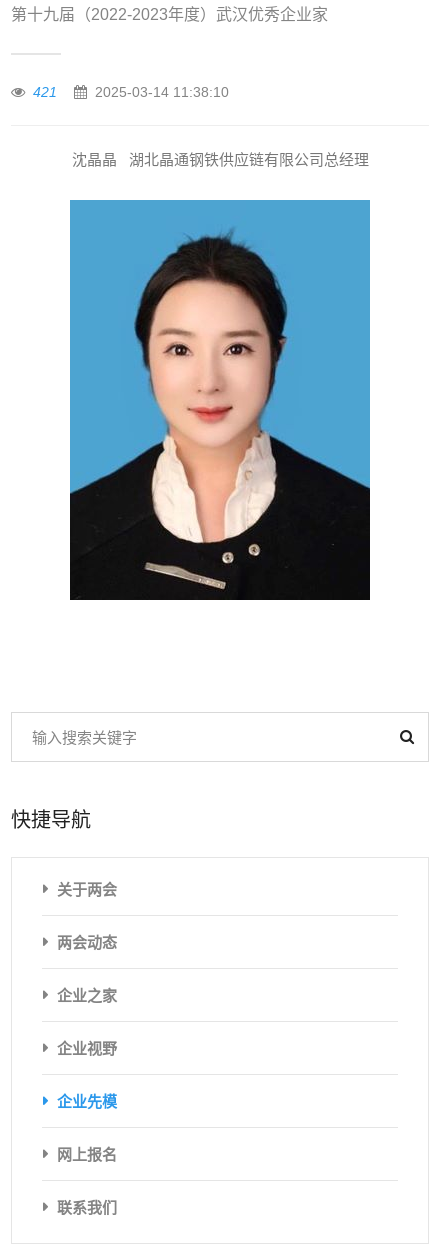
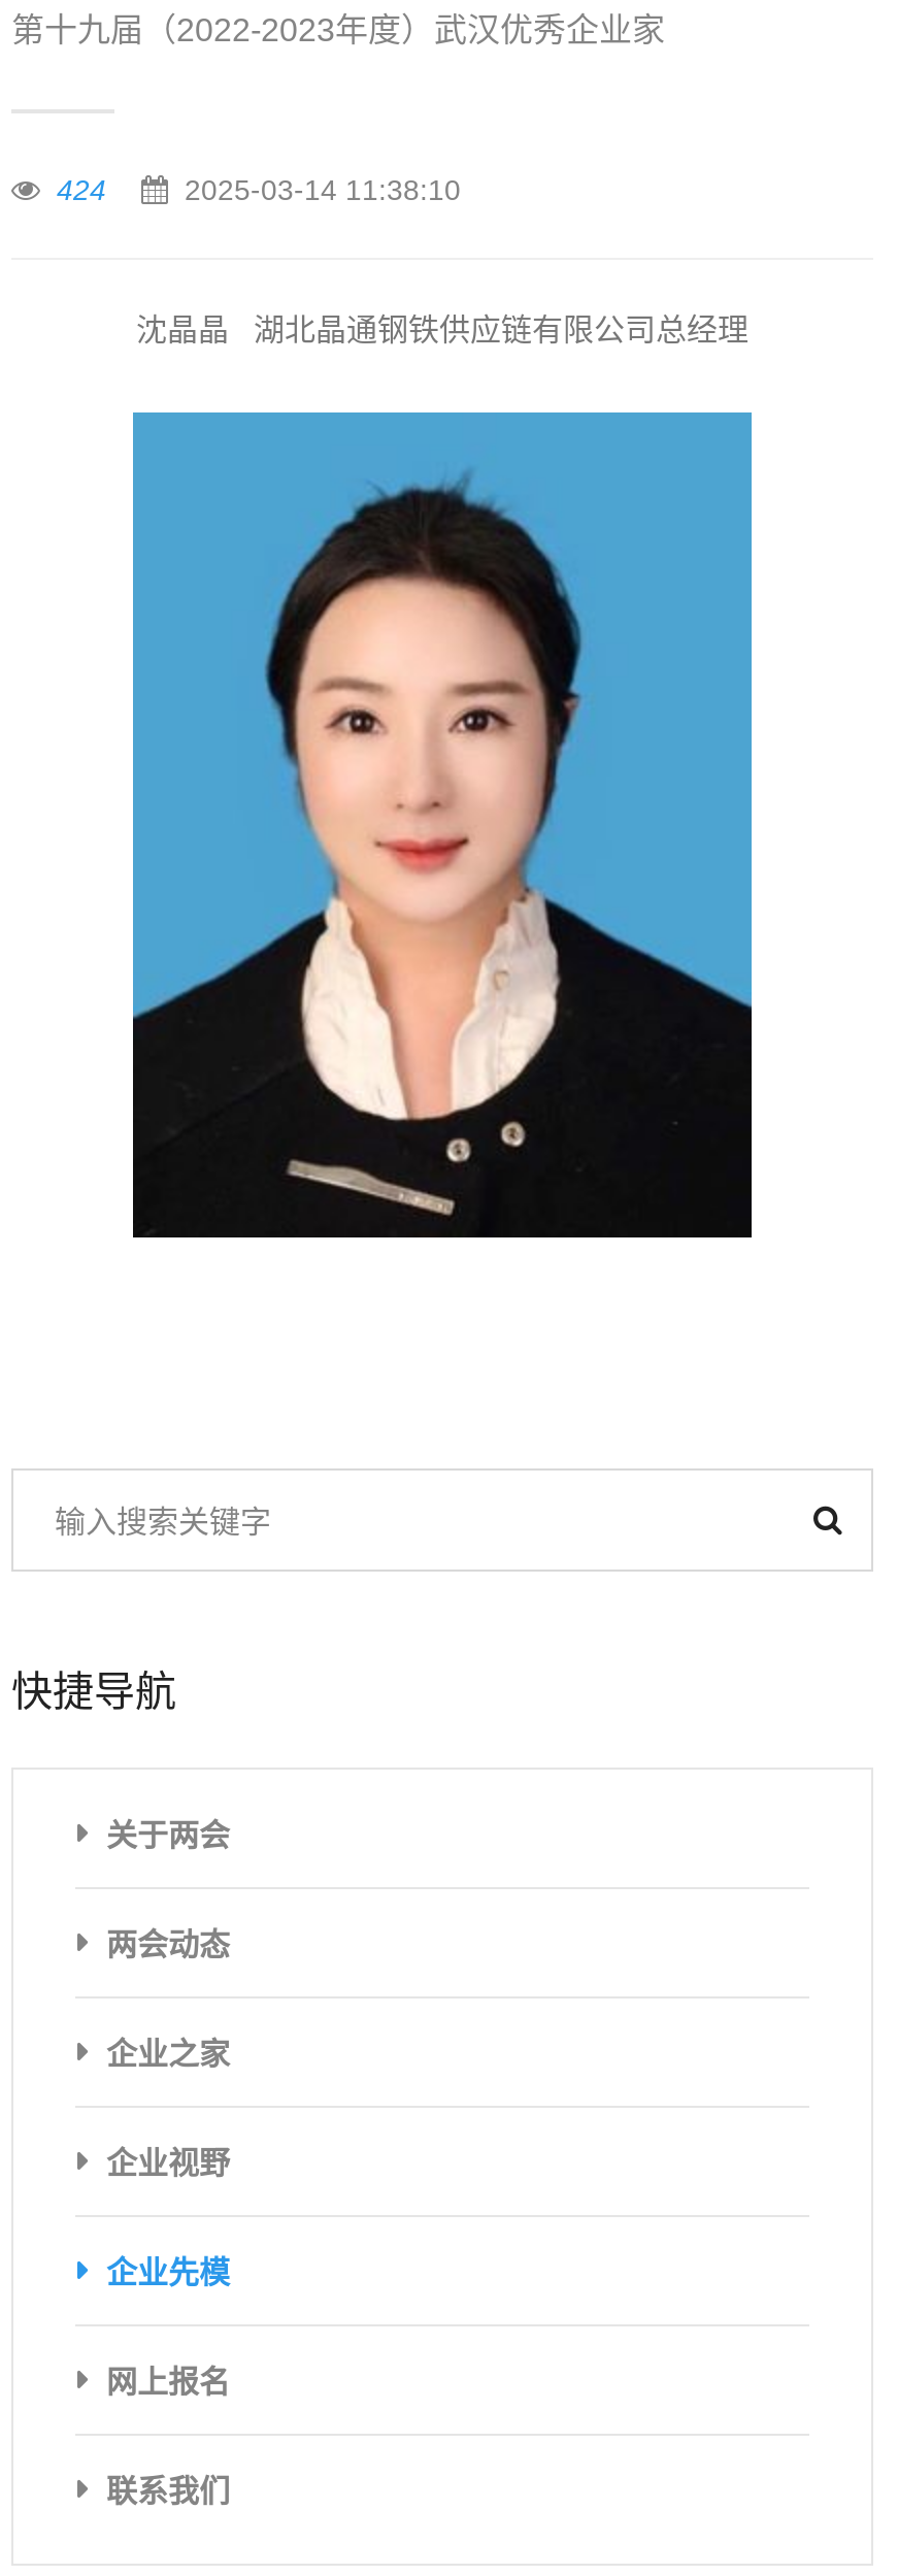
[33,84,57,100] 421 -> [57,173,106,206] 424

